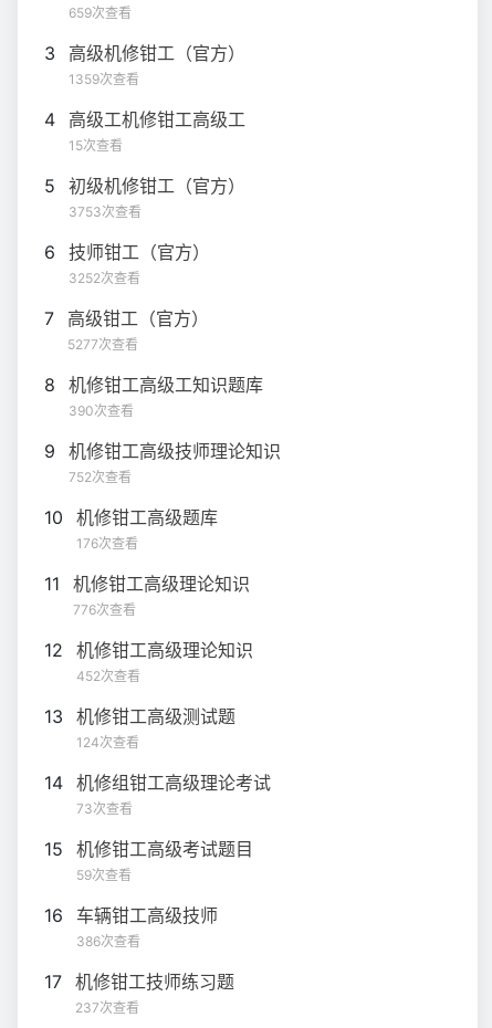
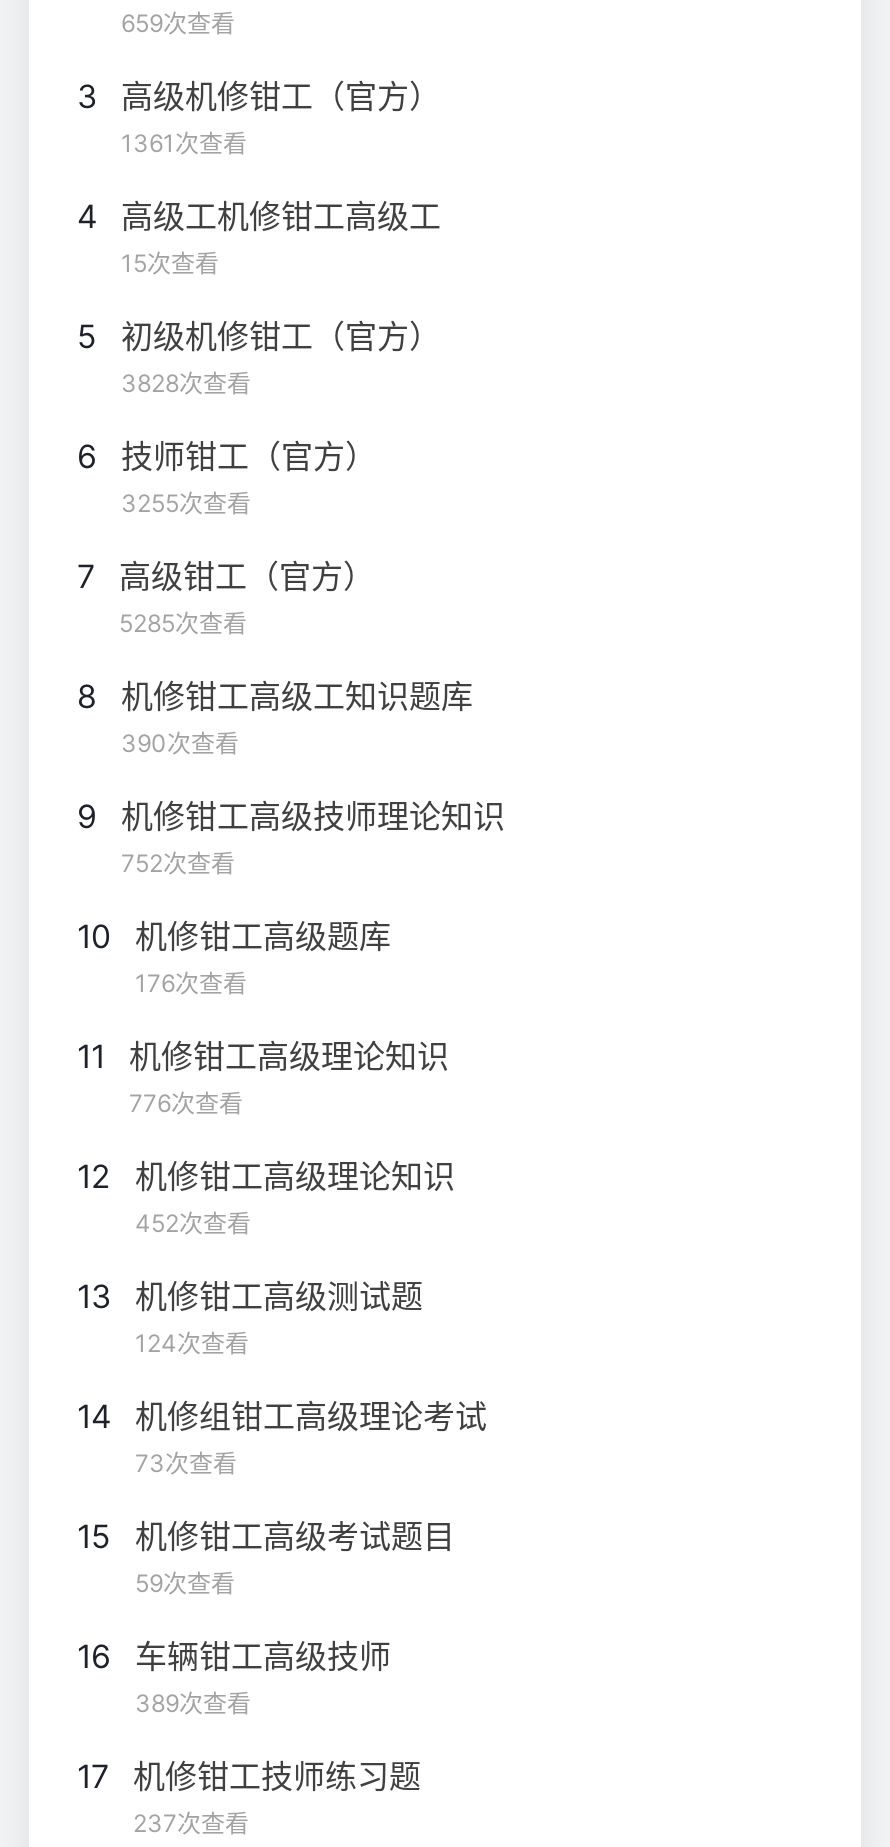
[69,70,139,87] 1359次查看 -> [121,127,247,157] 1361次查看
[69,203,142,219] 3753次查看 -> [121,367,251,397] 3828次查看
[69,269,140,286] 3252次查看 -> [121,487,251,517] 3255次查看
[67,335,138,352] 5277次查看 -> [119,607,247,637] 5285次查看
[76,932,140,949] 386次查看 -> [135,1687,251,1717] 389次查看

